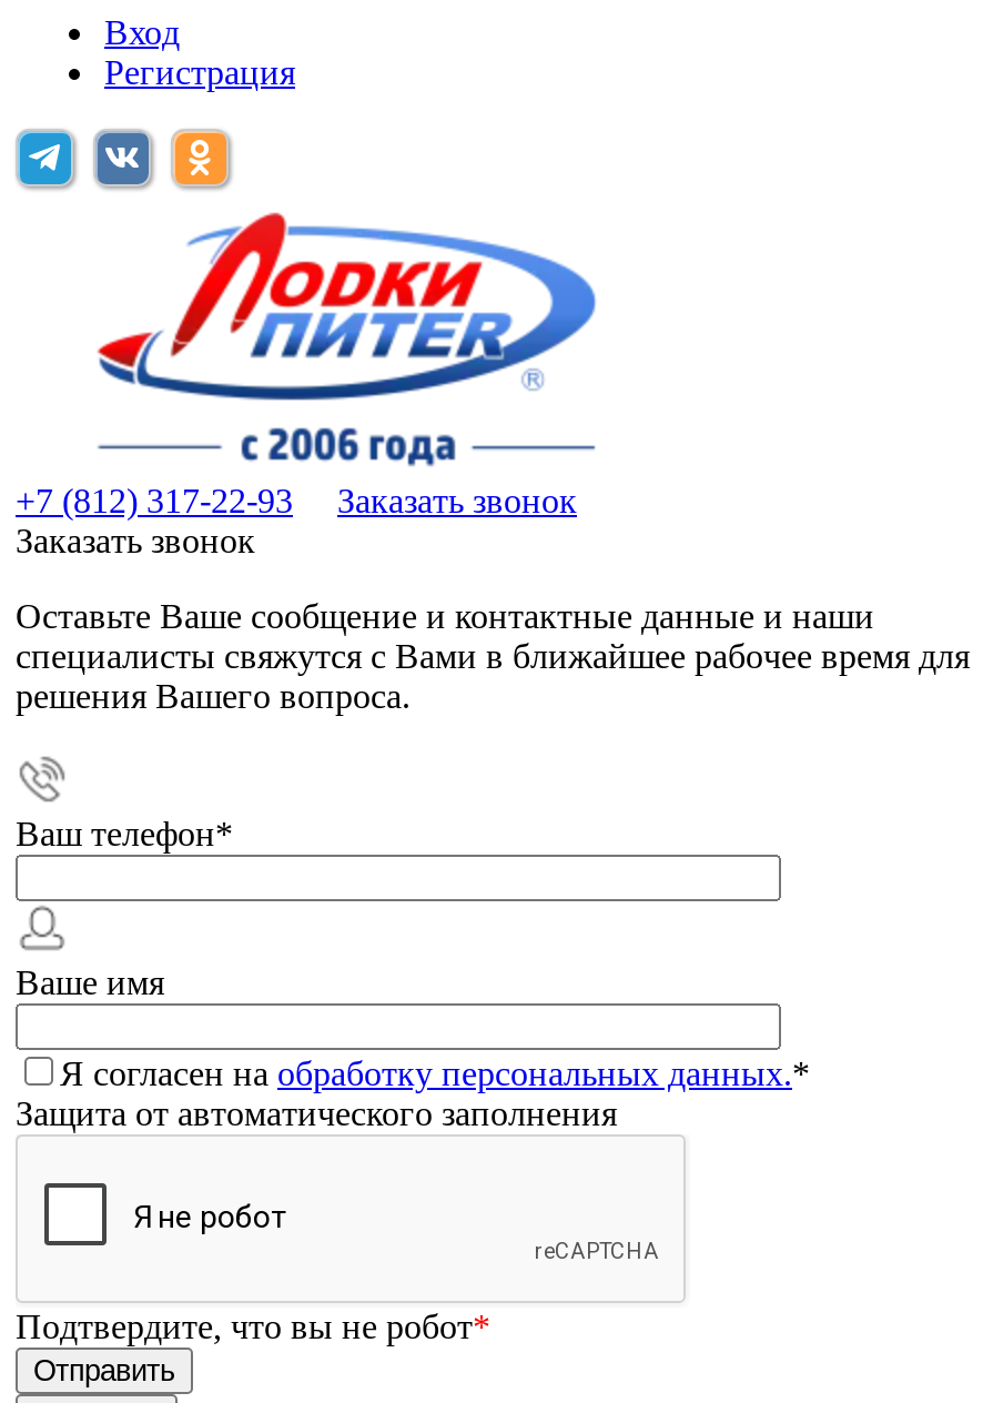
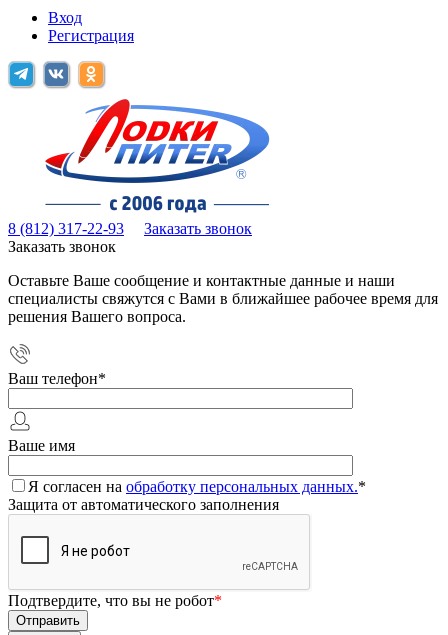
[16,482,577,519] +7 (812) 317-22-93 Заказать звонок -> [8,220,252,237] 8 (812) 317-22-93 Заказать звонок

